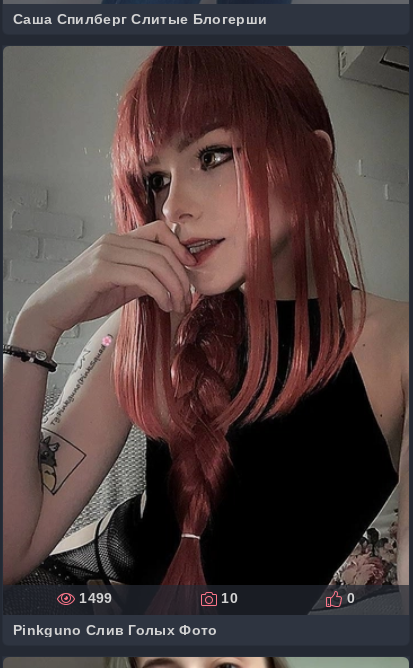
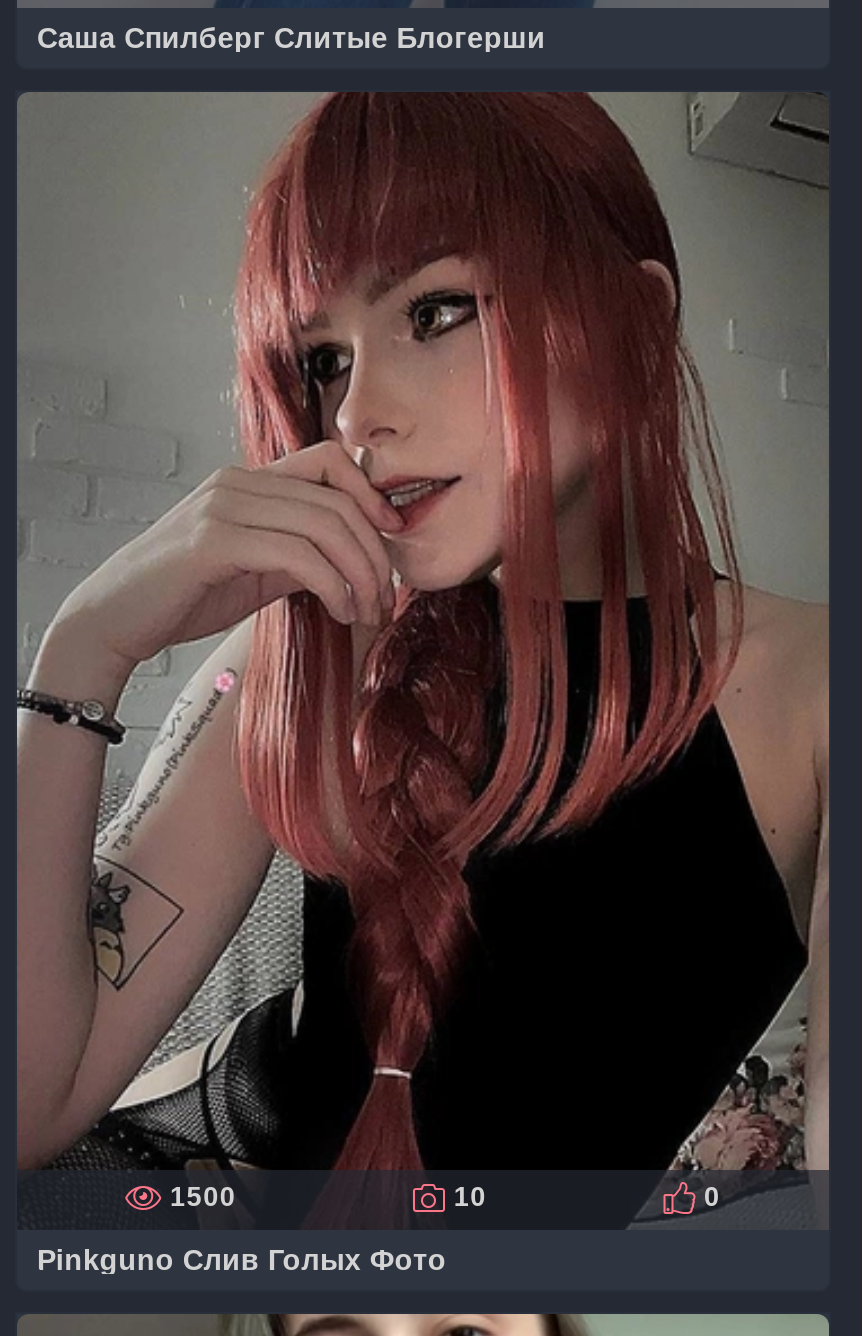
[79,591,113,606] 1499 -> [170,1183,236,1213] 1500

